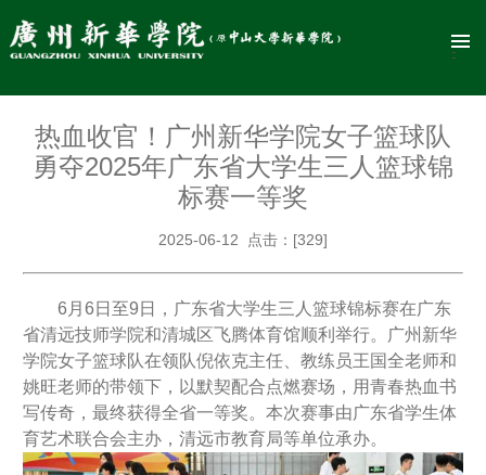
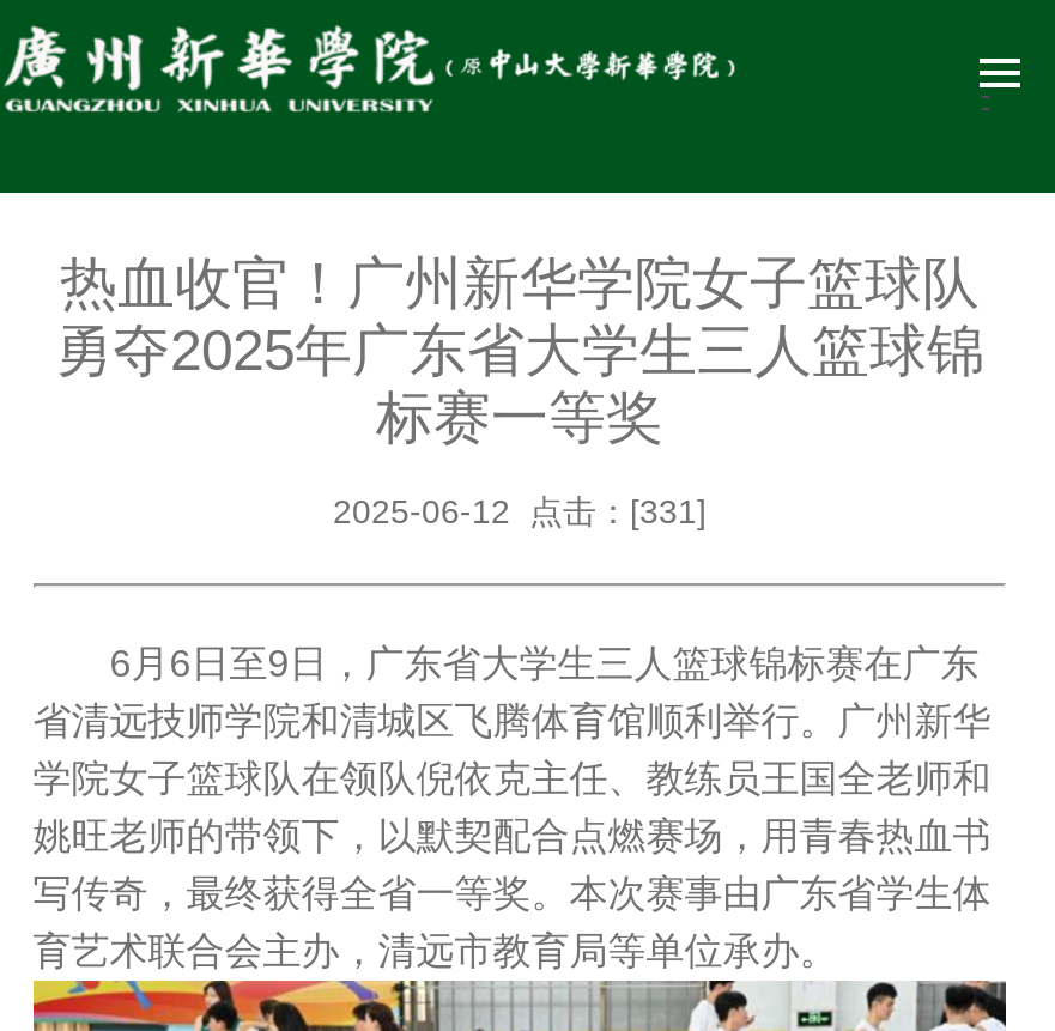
[158,231,328,248] 2025-06-12 点击：[329] -> [333,492,707,530] 2025-06-12 点击：[331]

